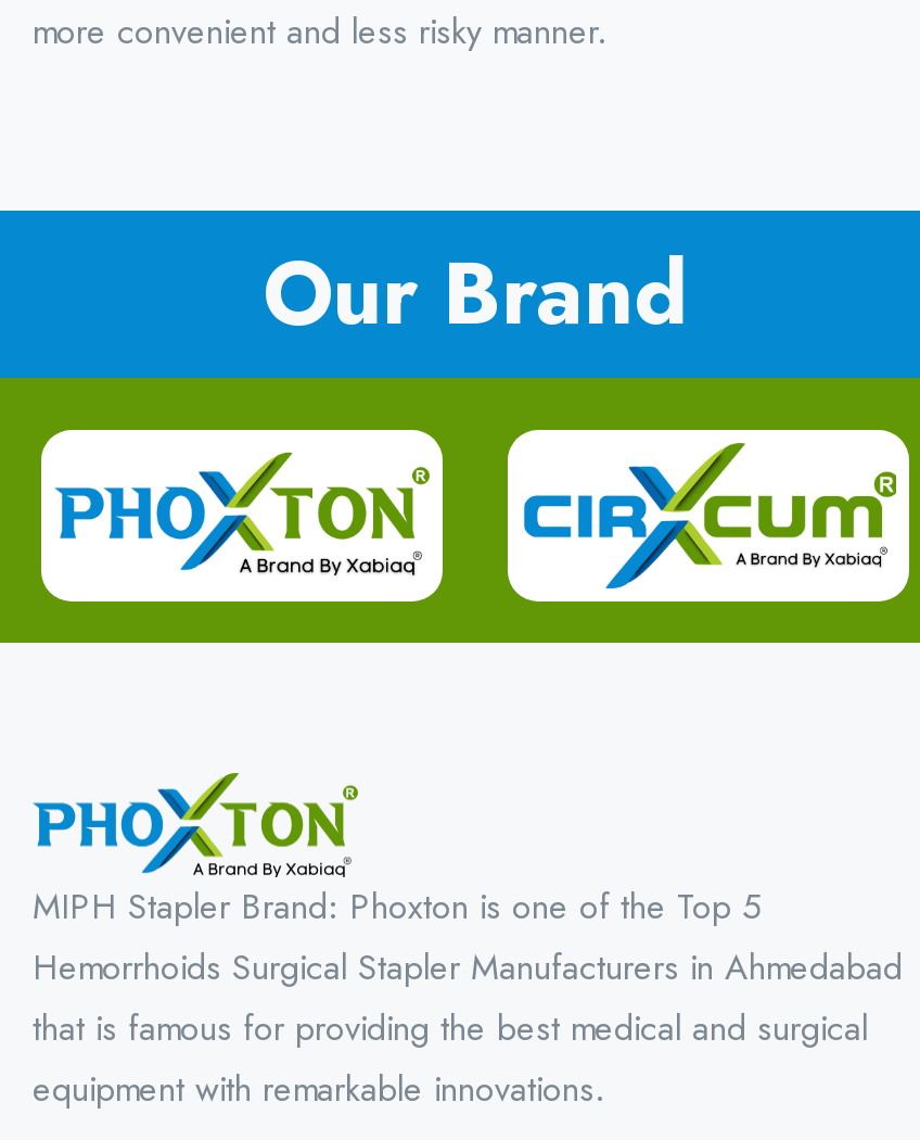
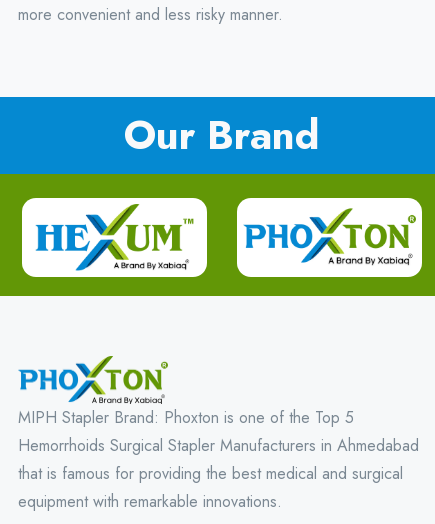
[54,443,432,588] [image] -> [30,203,201,272] [image]
[521,441,898,591] [image] -> [243,204,416,271] [image]

